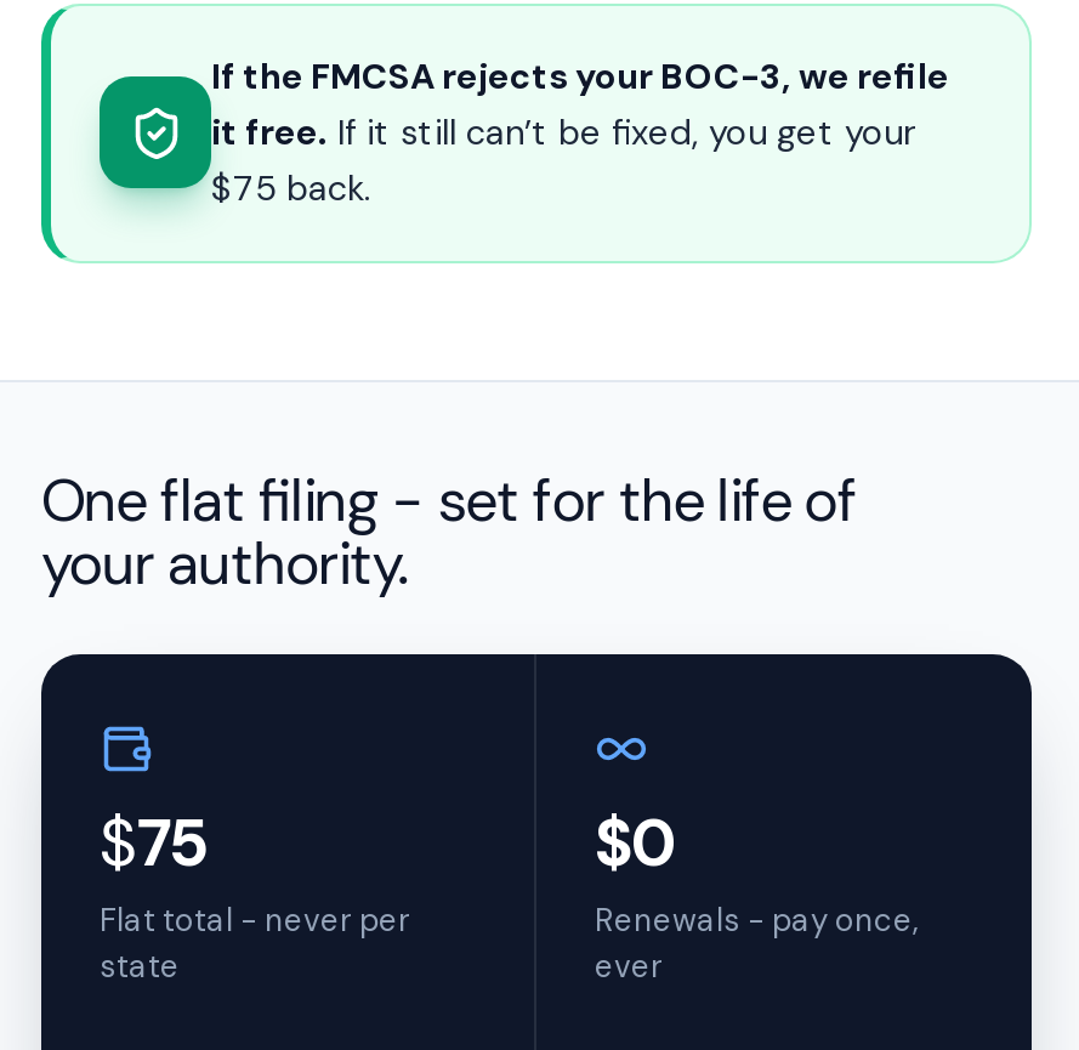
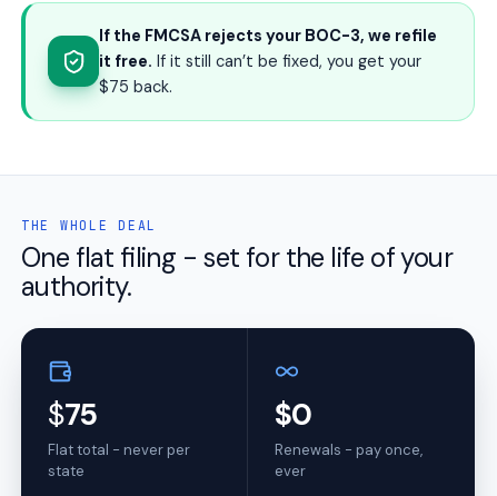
[41,461,857,600] One flat filing - set for the life of | your authority. -> [21,216,453,303] THE WHOLE DEAL | One flat filing - set for the life of your | authority.

